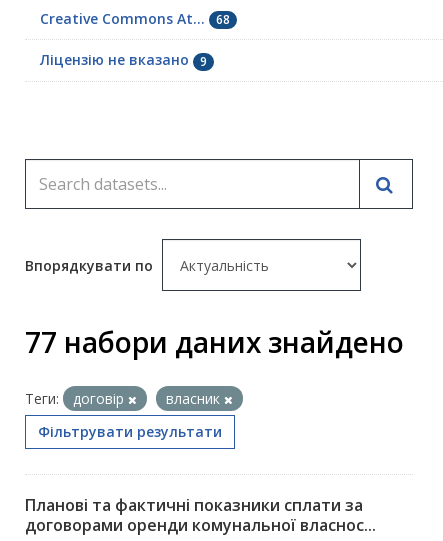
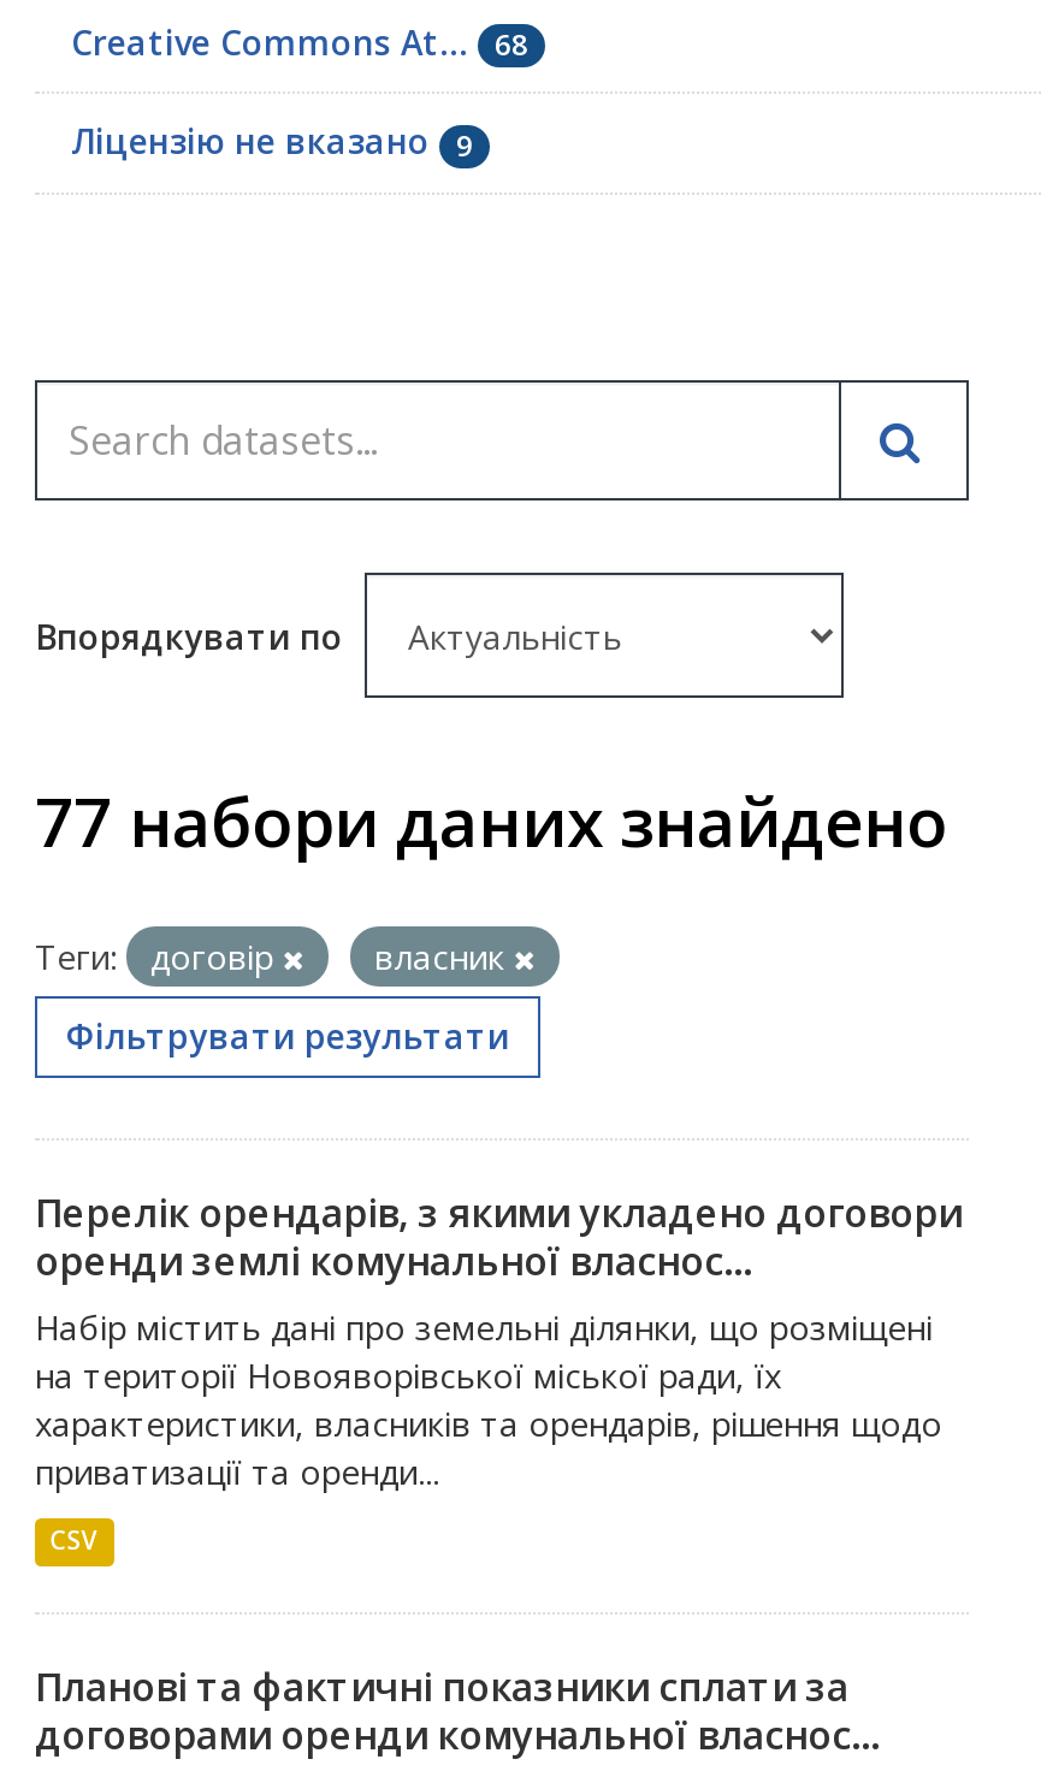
none -> [35,1185,962,1558] Перелік орендарів, з якими укладено договори | оренди землі комунальної власнос... | Набір містить дані про земельні ділянки, що розміщені | на території Новояворівської міської ради, їх | характеристики, власників та орендарів, рішення щодо | приватизації та оренди... | CSV

